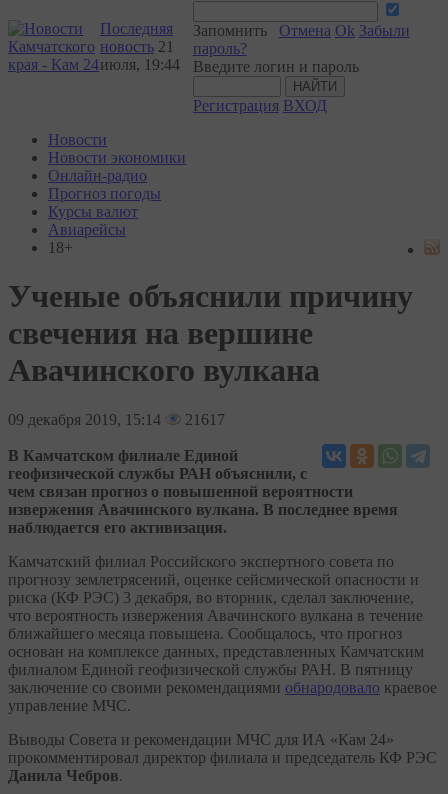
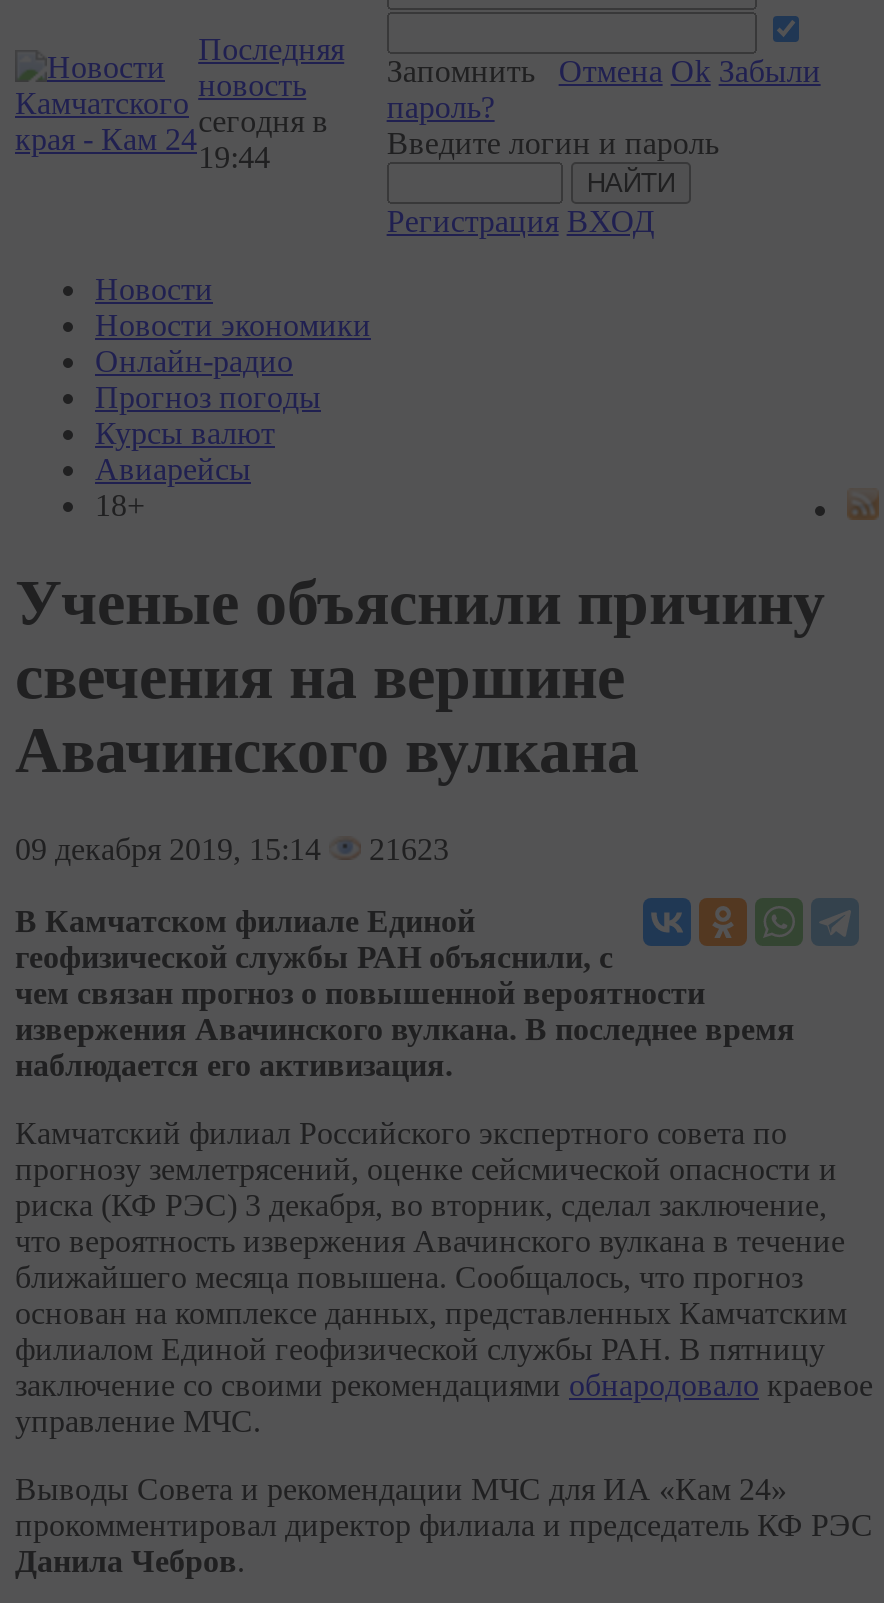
[100,38,180,73] новость 21 | июля, 19:44 -> [198,68,328,174] новость | сегодня в | 19:44
[8,411,225,428] 09 декабря 2019, 15:14 21617 -> [15,832,449,866] 09 декабря 2019, 15:14 21623

